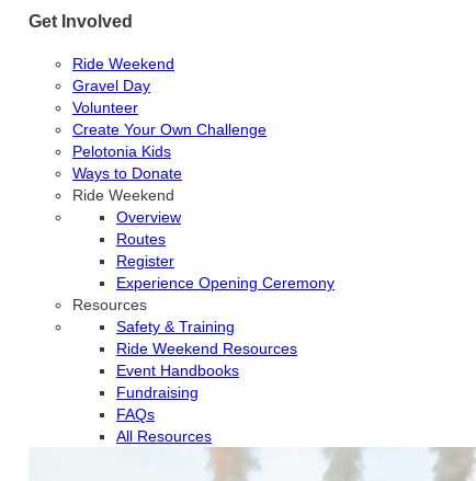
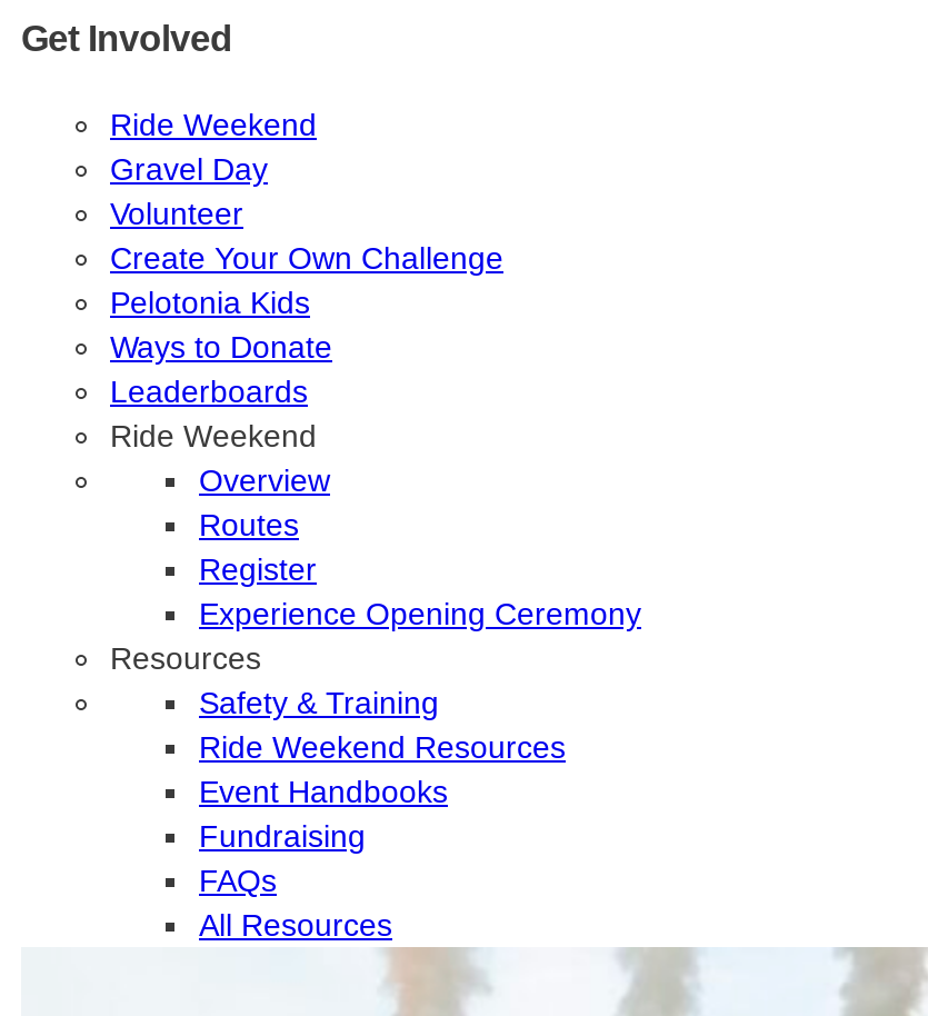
none -> [110,373,308,408] Leaderboards

